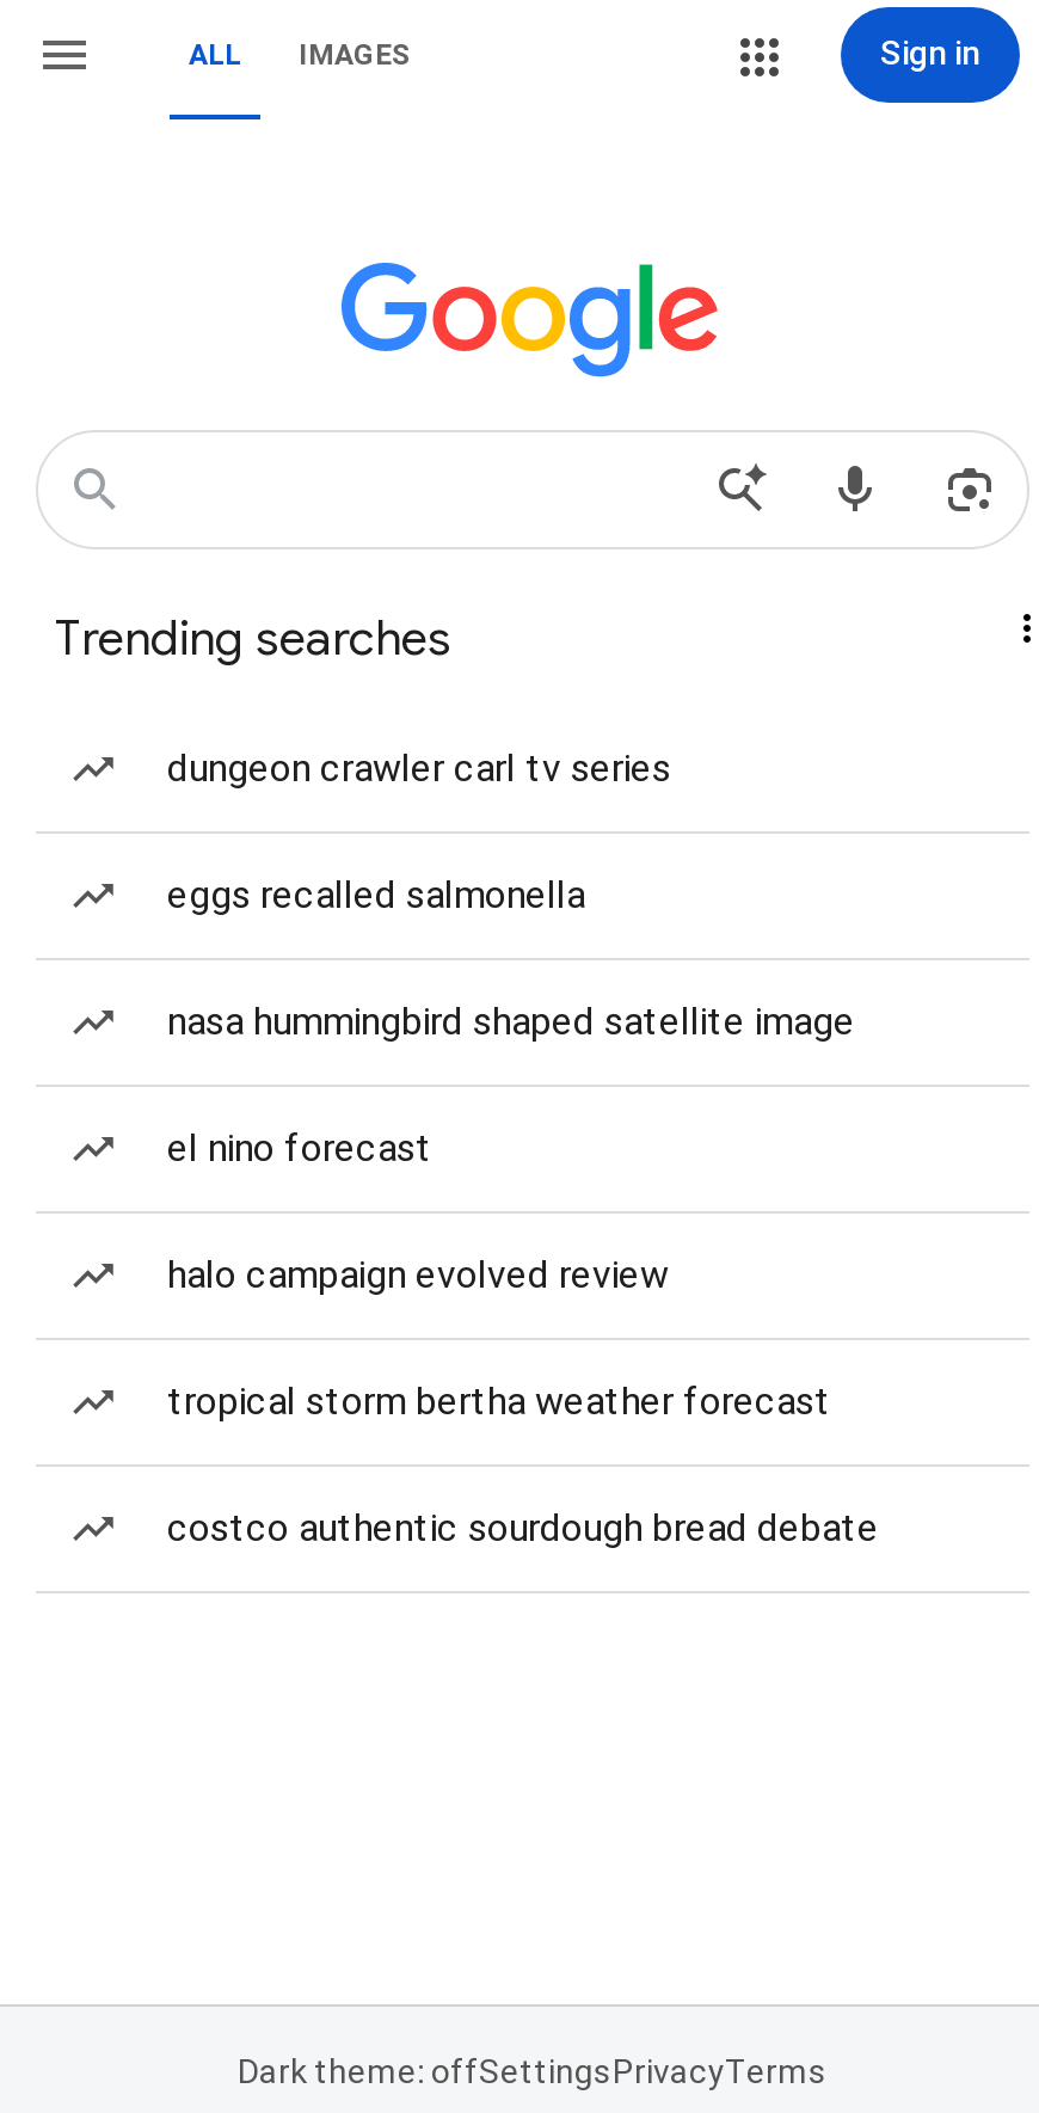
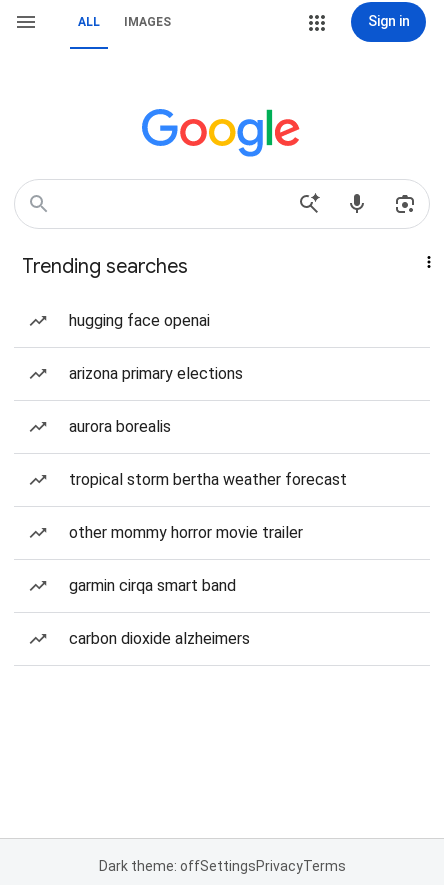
[167,745,855,1297] dungeon crawler carl tv series | eggs recalled salmonella | nasa hummingbird shaped satellite image | el nino forecast | halo campaign evolved review -> [69,311,243,436] hugging face openai | arizona primary elections | aurora borealis
moved [167,1378,831,1424] -> [69,470,347,489]: tropical storm bertha weather forecast
[167,1505,879,1550] costco authentic sourdough bread debate -> [69,523,303,648] other mommy horror movie trailer | garmin cirqa smart band | carbon dioxide alzheimers

